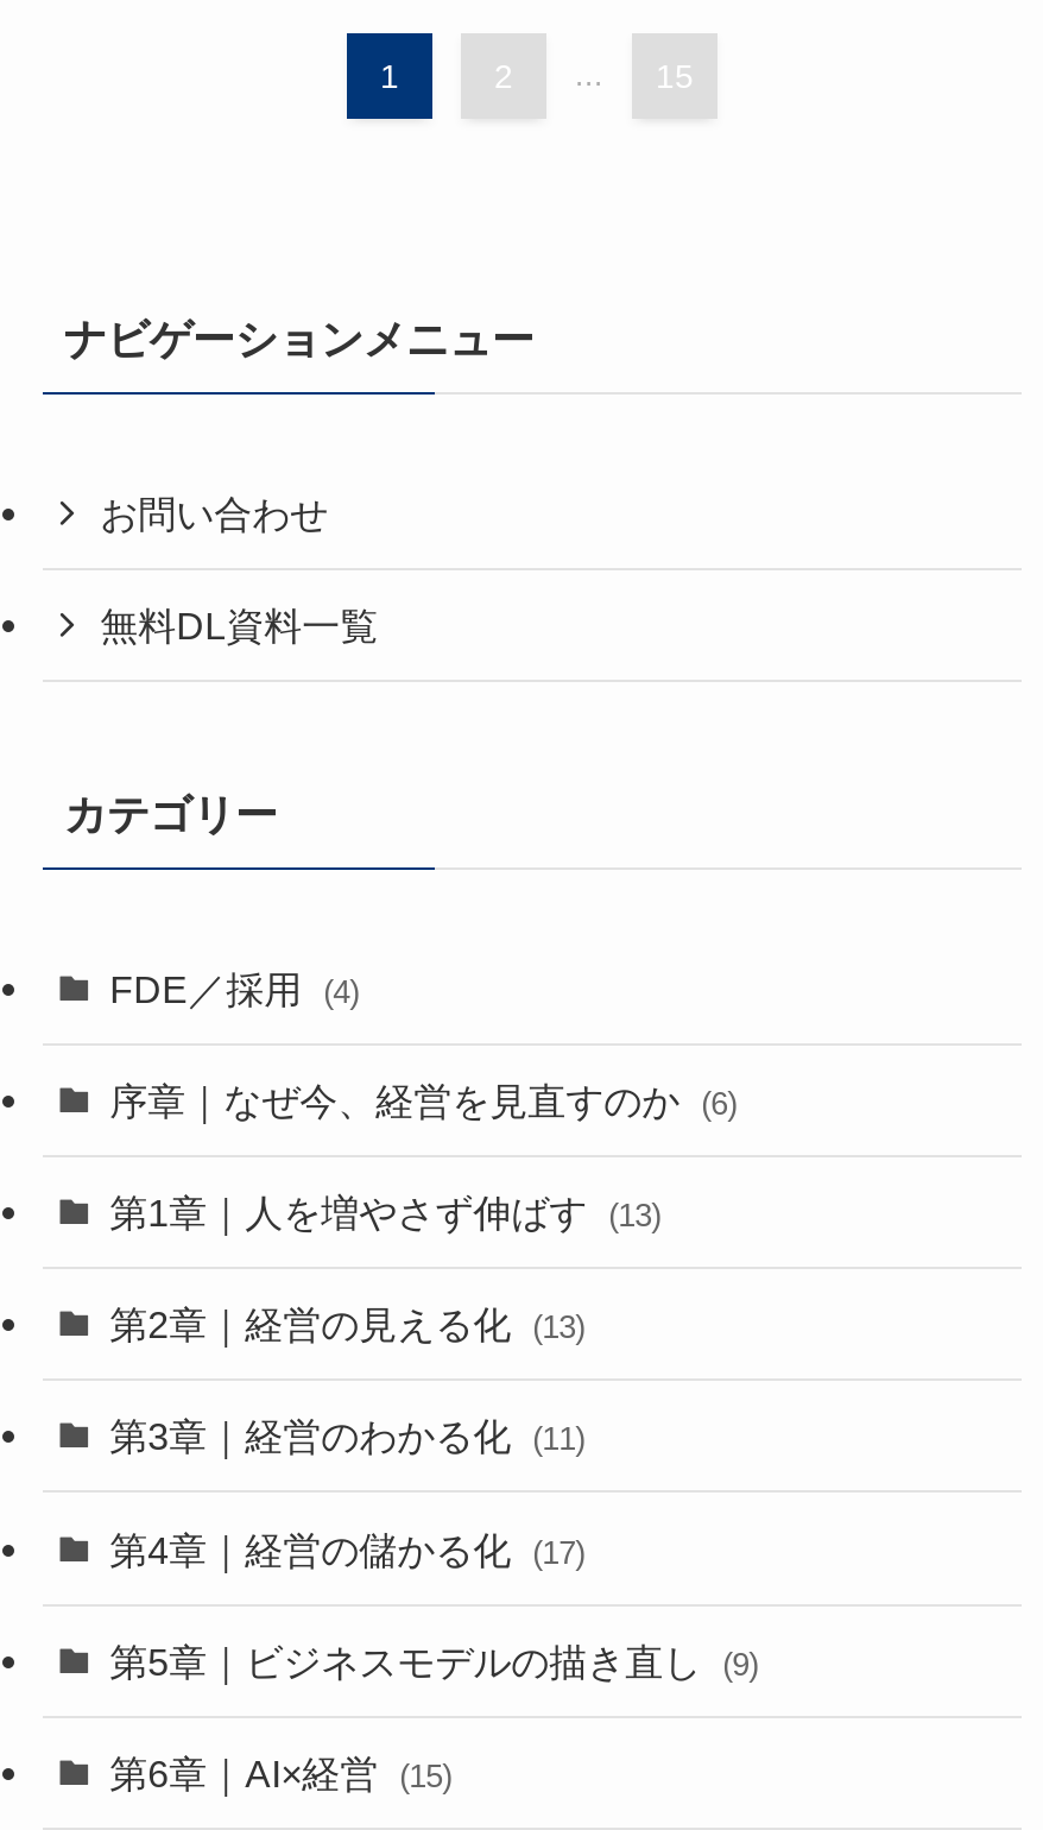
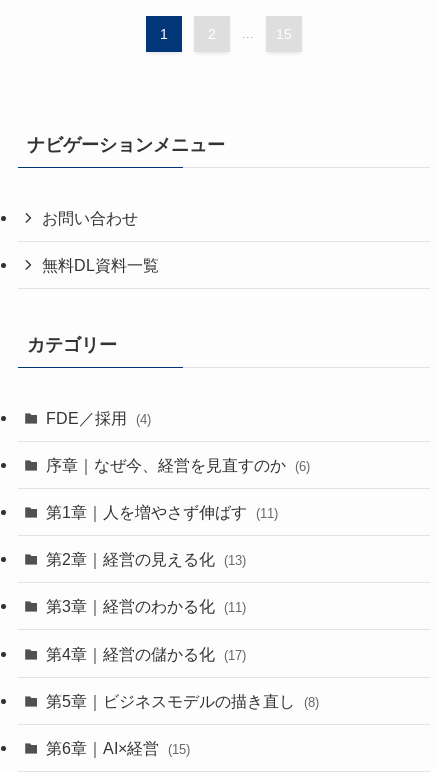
[110,1191,661,1233] 第1章｜人を増やさず伸ばす (13) -> [46,503,278,521] 第1章｜人を増やさず伸ばす (11)
[110,1639,758,1682] 第5章｜ビジネスモデルの描き直し (9) -> [46,692,319,710] 第5章｜ビジネスモデルの描き直し (8)

